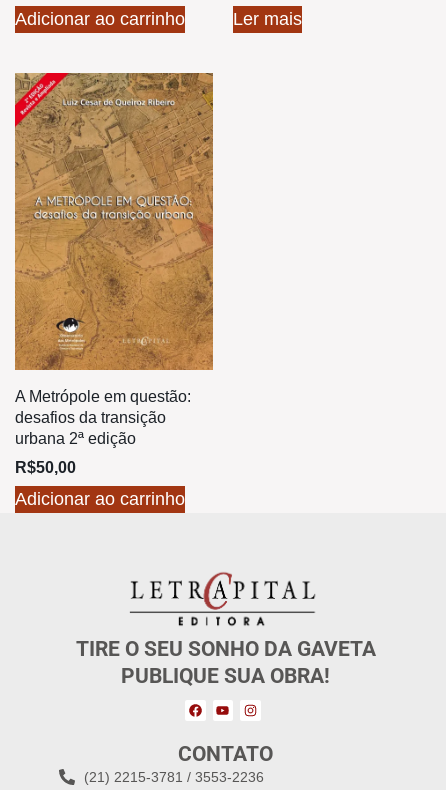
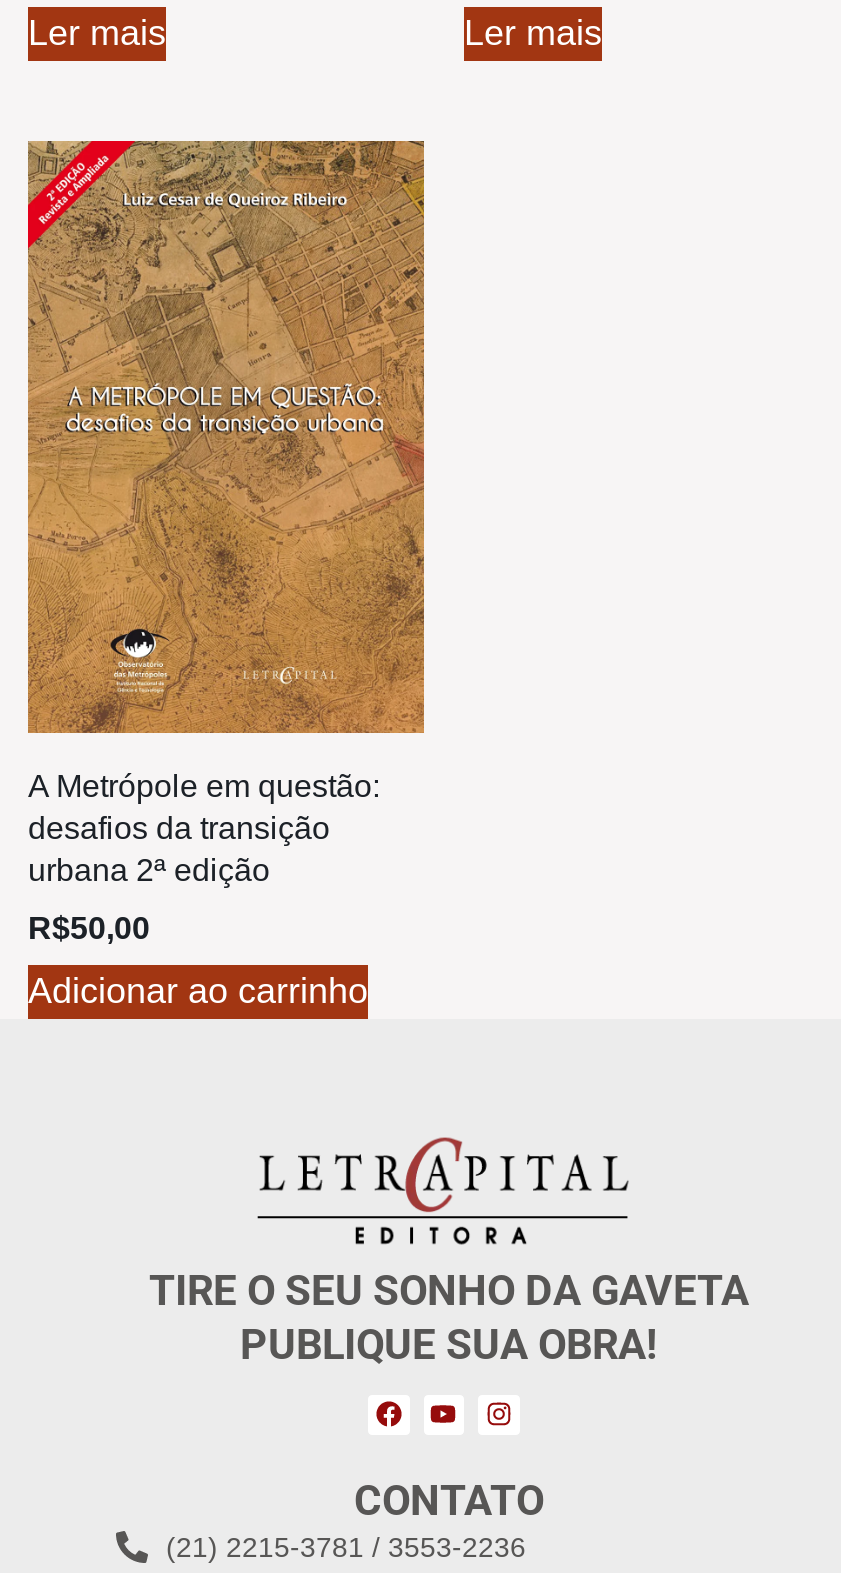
[15,9,185,29] Adicionar ao carrinho -> [28,13,166,53] Ler mais

